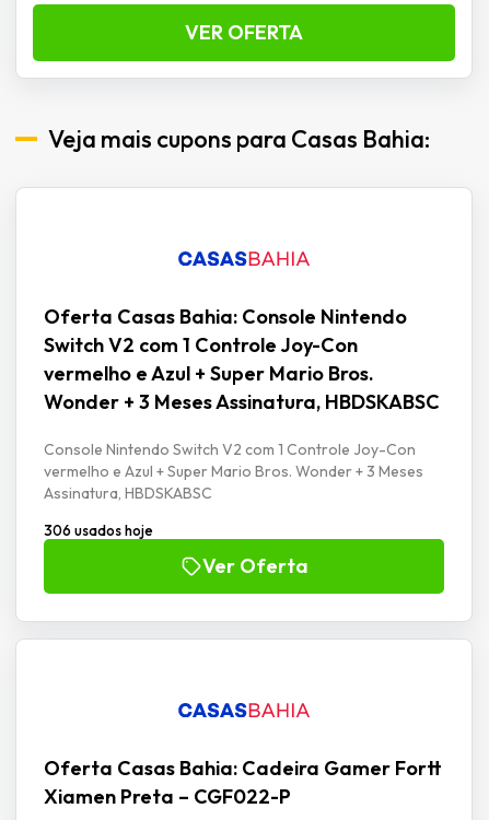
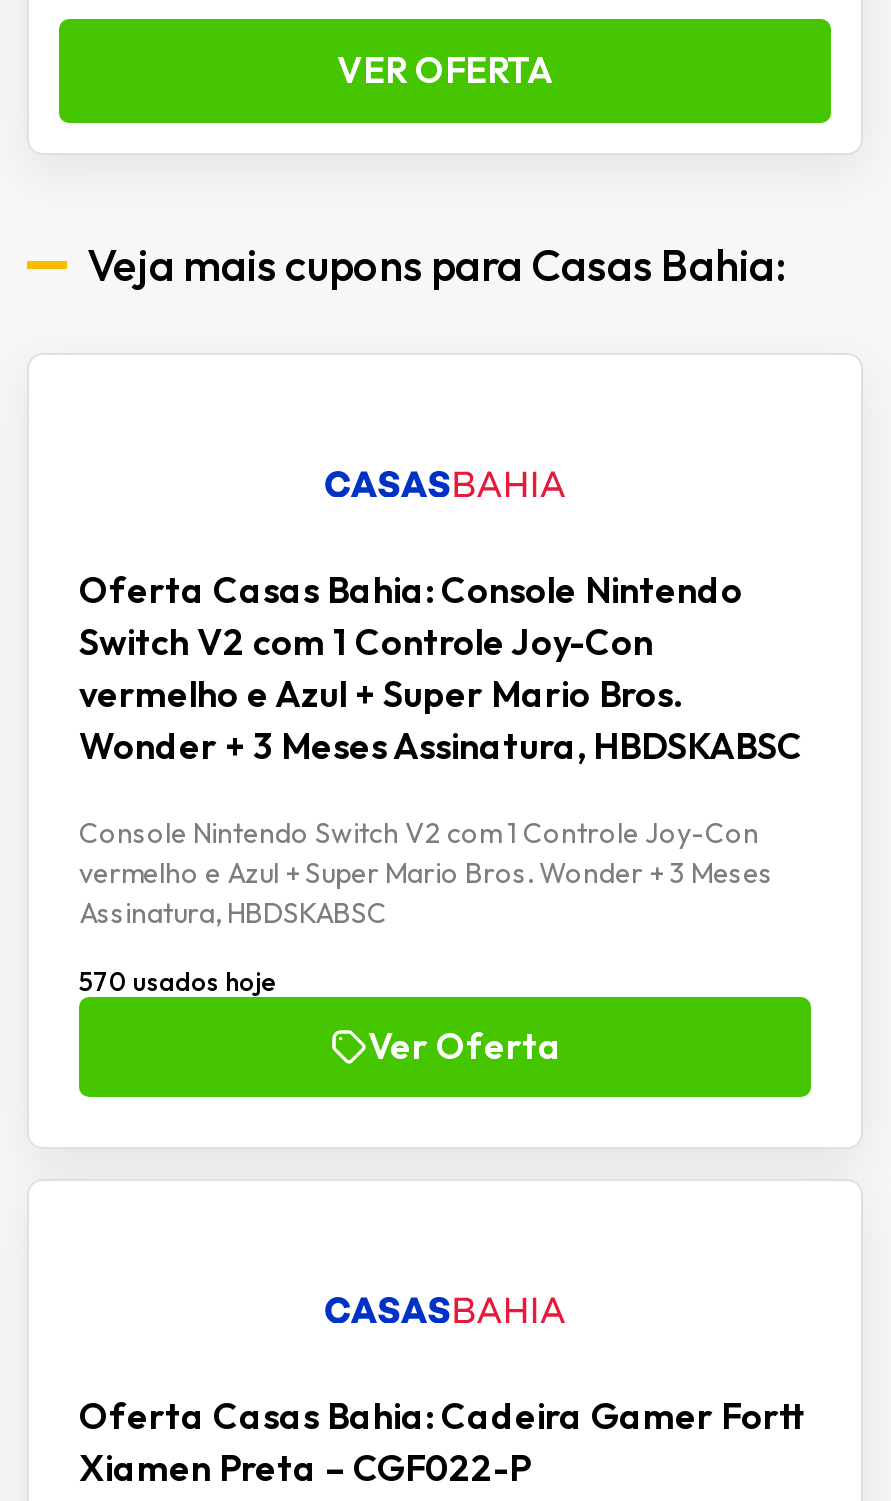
[44,521,153,539] 306 usados hoje -> [79,965,277,997] 570 usados hoje

